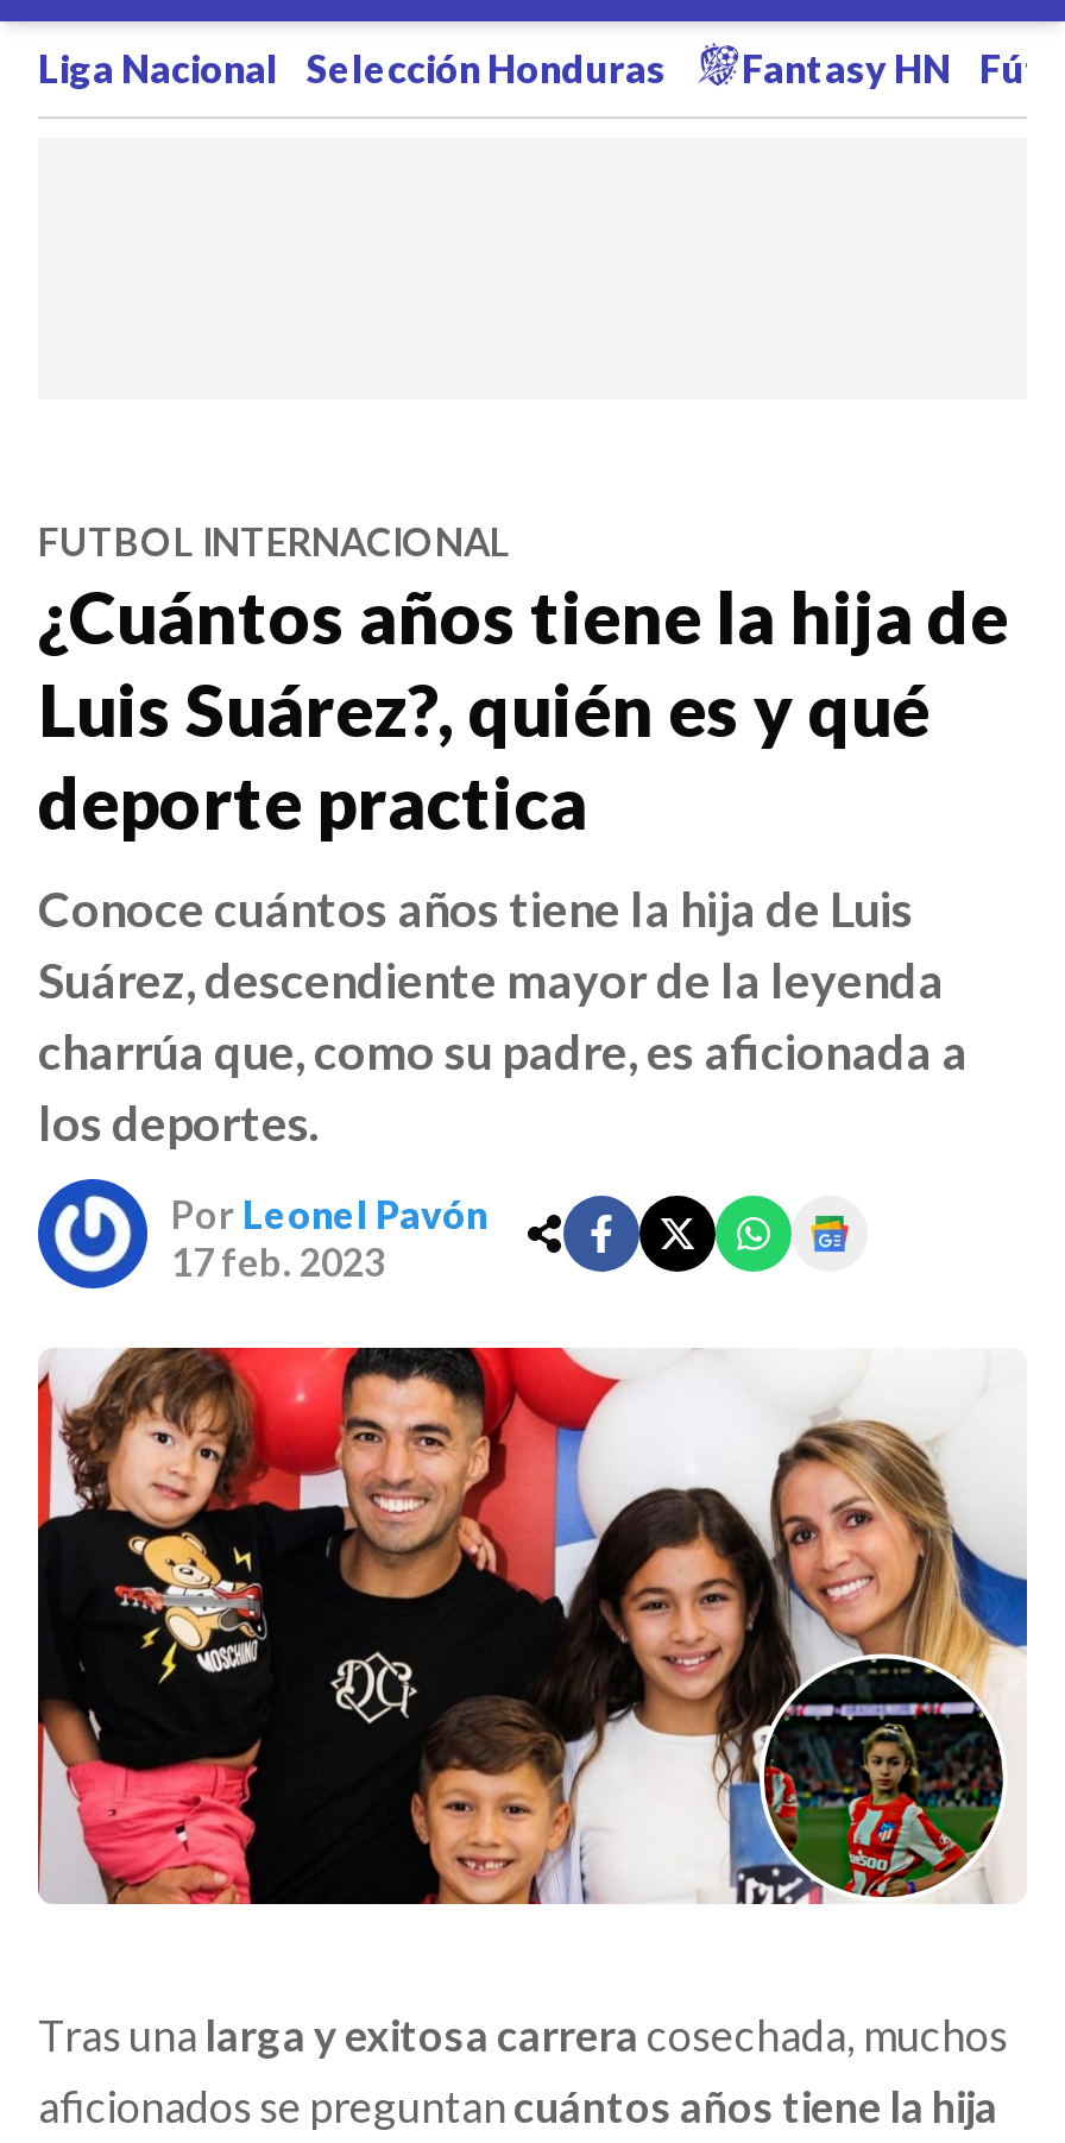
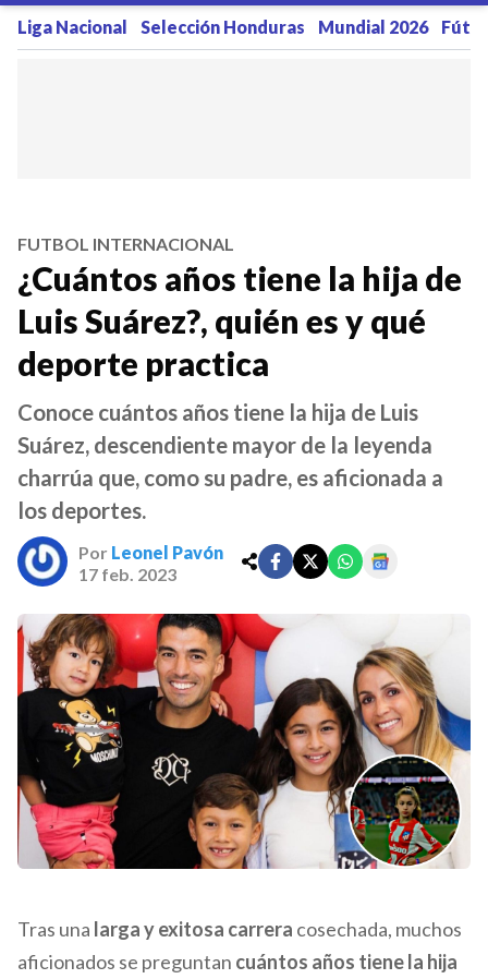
[742,45,951,90] Fantasy HN -> [318,16,428,37] Mundial 2026

